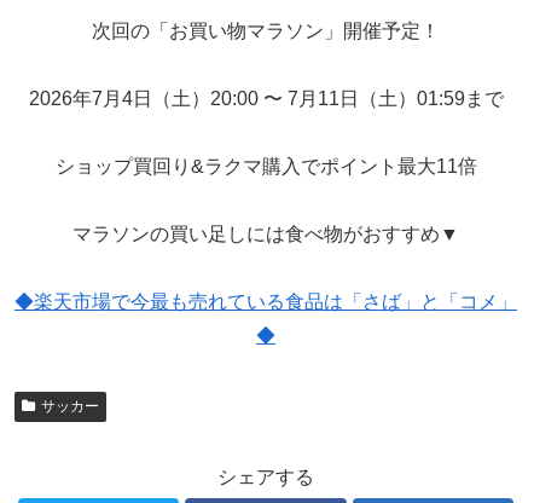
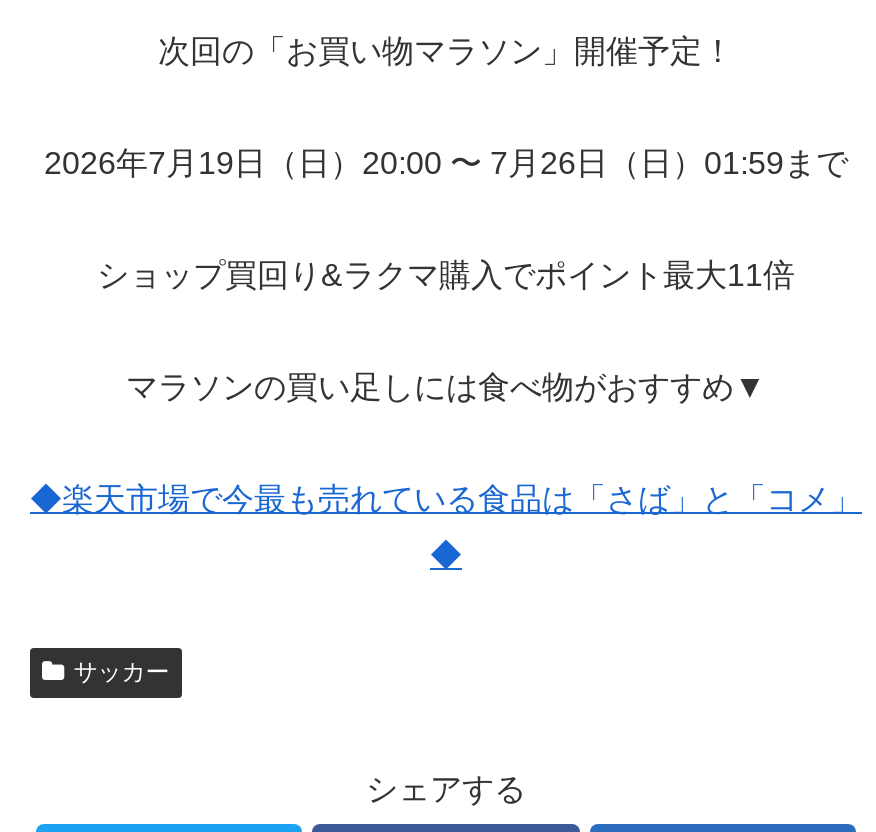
[28,88,503,109] 2026年7月4日（土）20:00 〜 7月11日（土）01:59まで -> [44,146,848,180] 2026年7月19日（日）20:00 〜 7月26日（日）01:59まで

